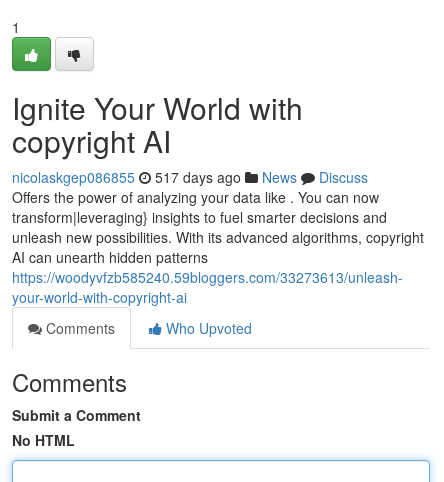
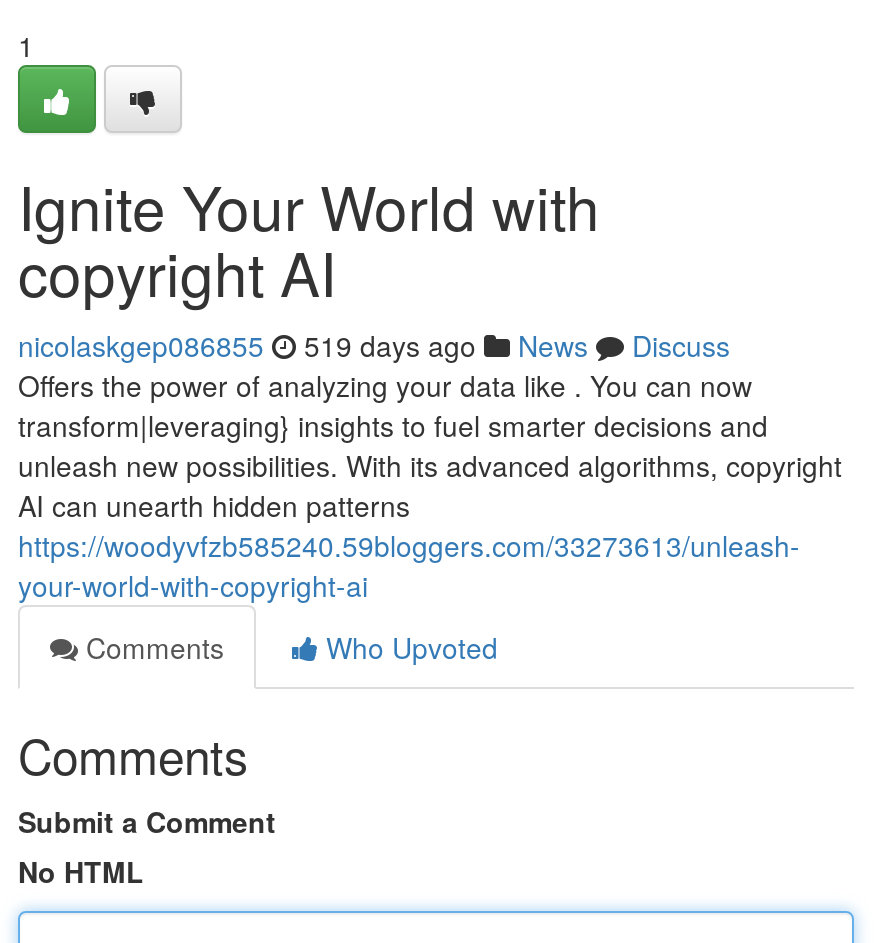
[12,167,368,187] nicolaskgep086855 517 days ago News Discuss -> [18,325,730,365] nicolaskgep086855 519 days ago News Discuss

